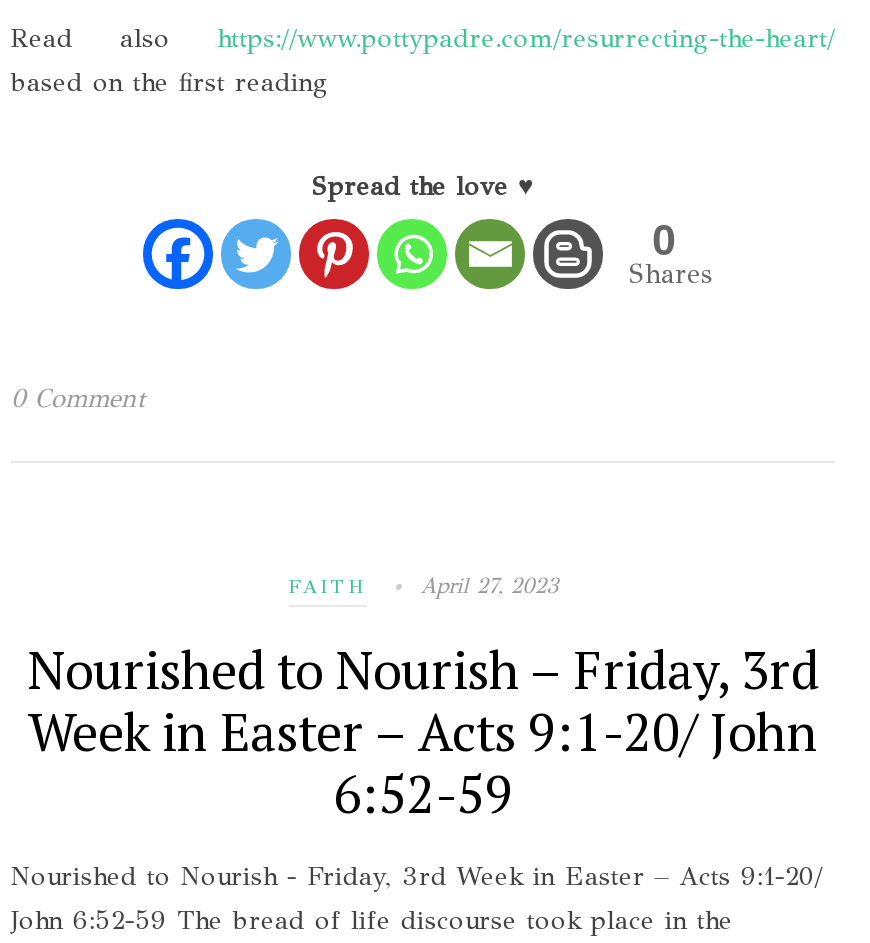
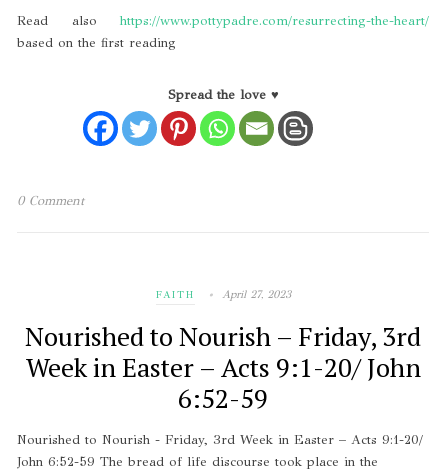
[629,215,713,291] 0 | Shares -> none

